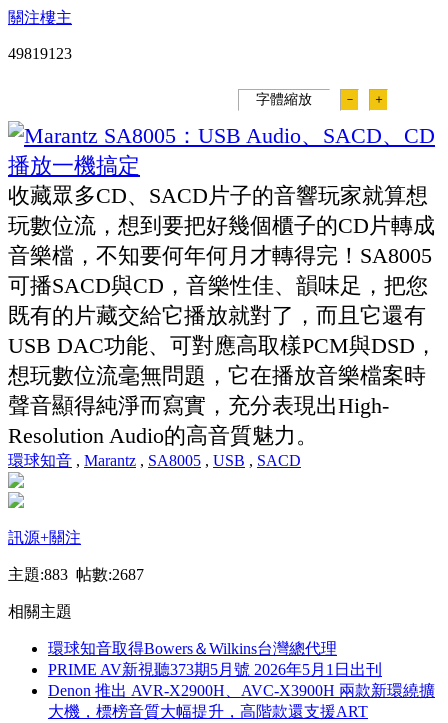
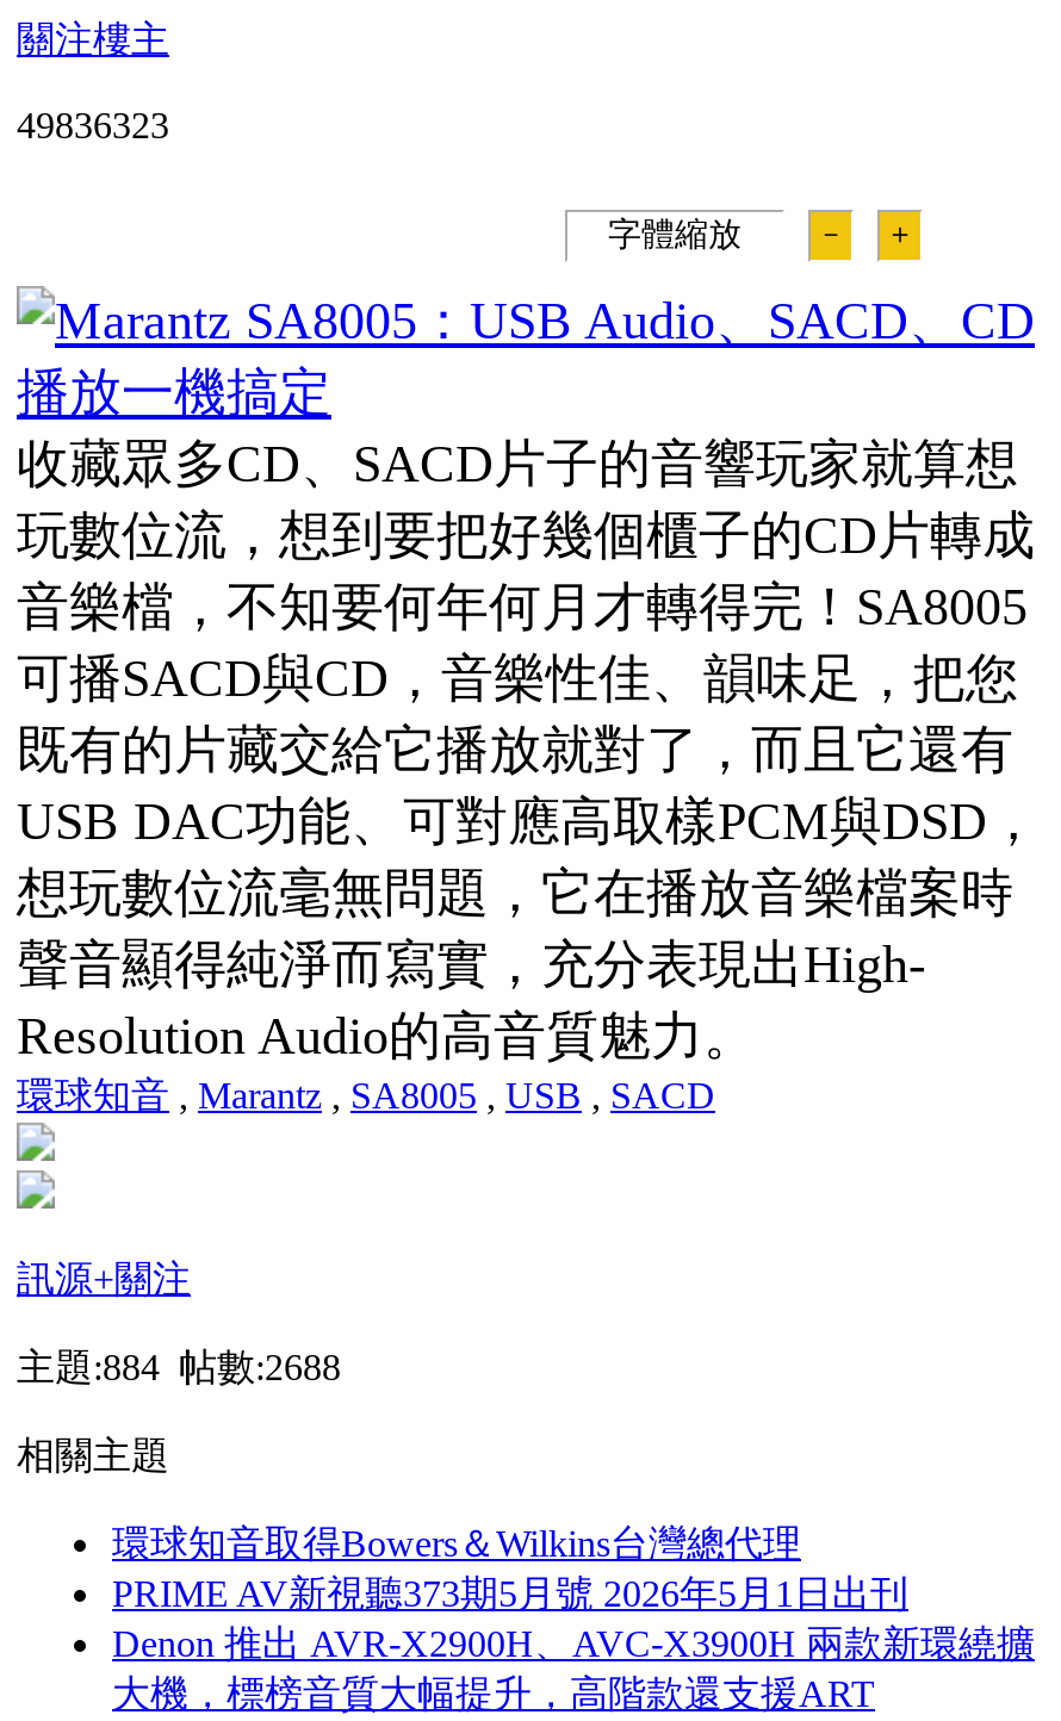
[8,45,72,62] 49819123 -> [17,104,169,145] 49836323
[8,566,144,583] 主題:883 帖數:2687 -> [17,1346,341,1387] 主題:884 帖數:2688

